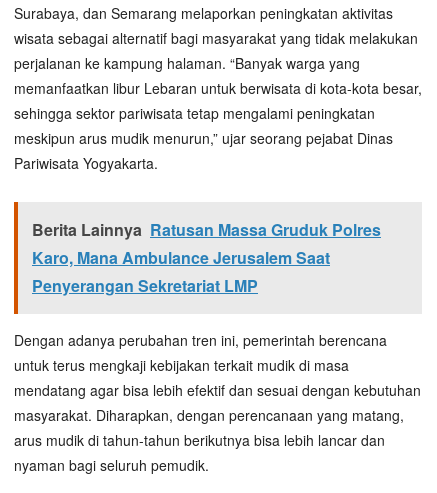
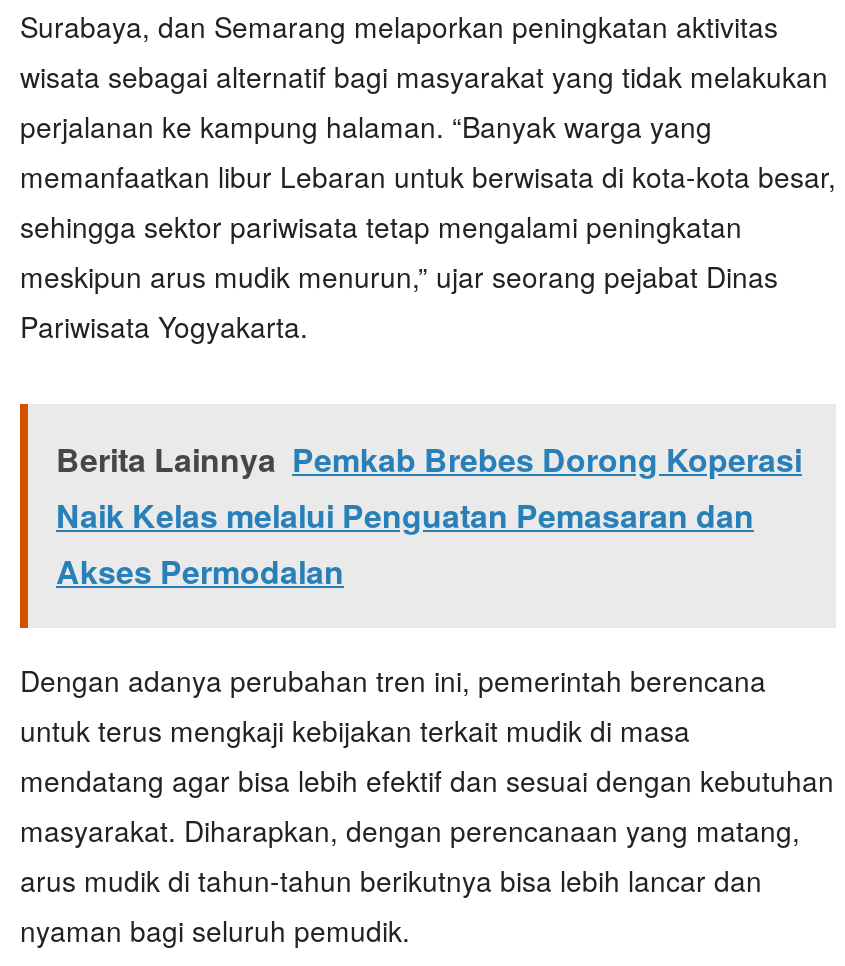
[32,218,381,297] Berita Lainnya Ratusan Massa Gruduk Polres | Karo, Mana Ambulance Jerusalem Saat | Penyerangan Sekretariat LMP -> [56,436,802,594] Berita Lainnya Pemkab Brebes Dorong Koperasi | Naik Kelas melalui Penguatan Pemasaran dan | Akses Permodalan

